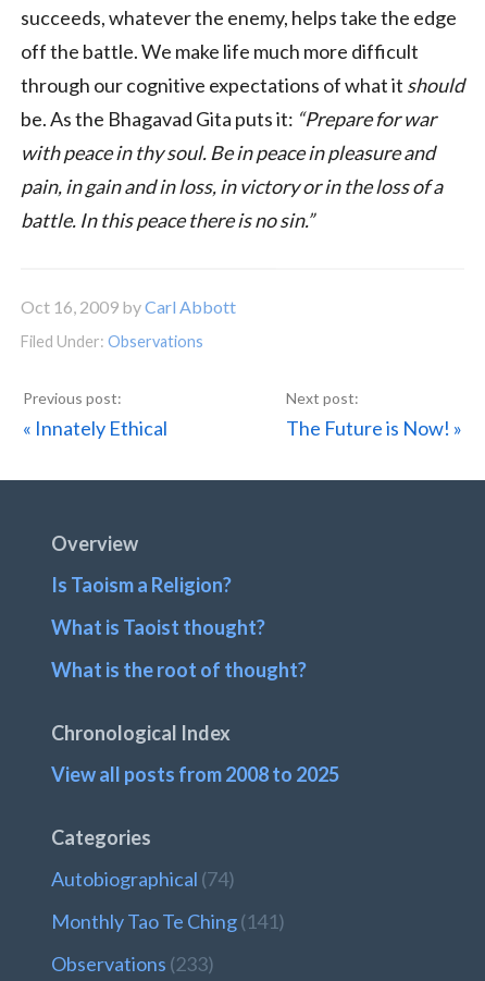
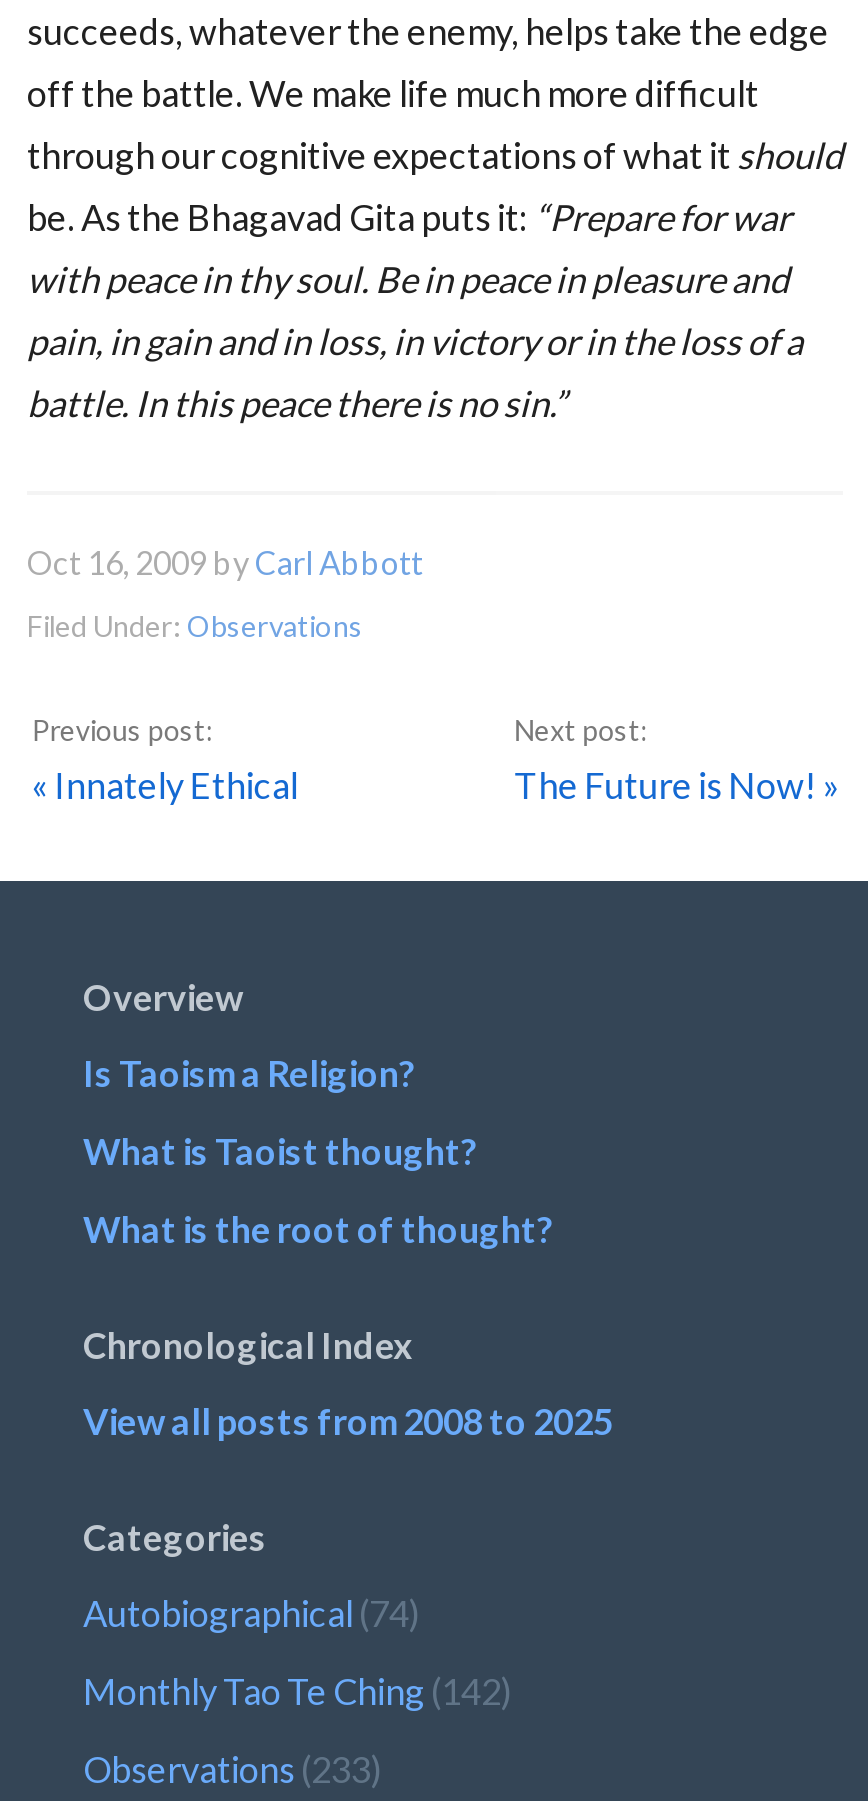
[51,909,285,933] Monthly Tao Te Ching (141) -> [83,1669,513,1713] Monthly Tao Te Ching (142)

